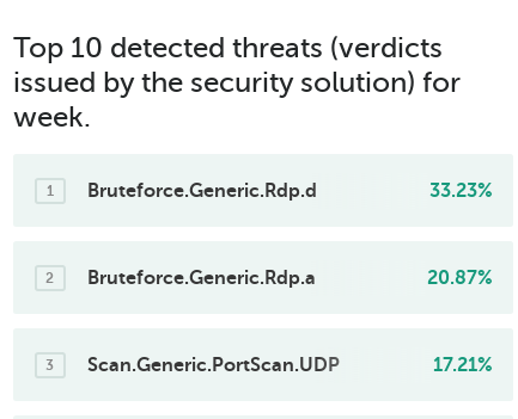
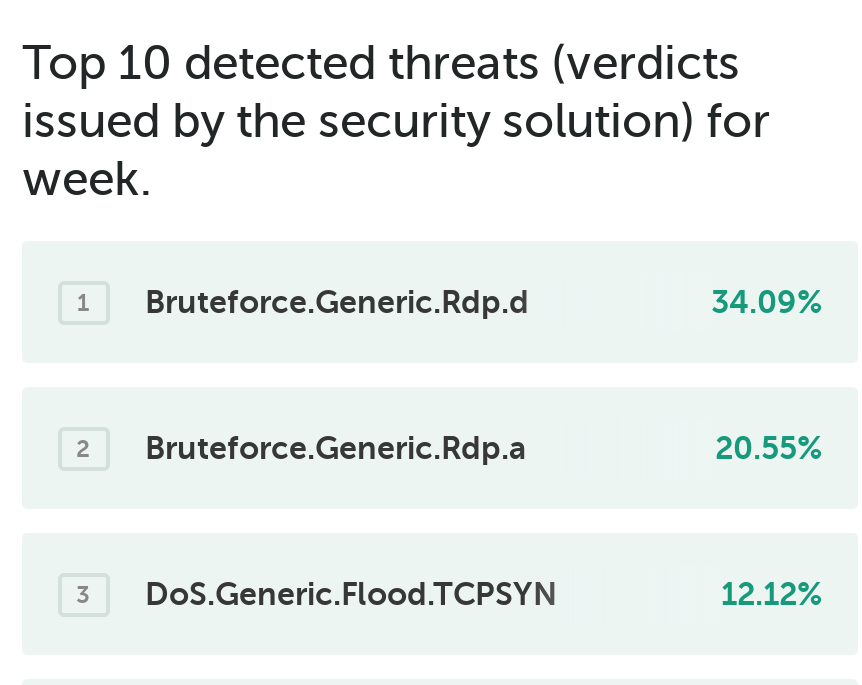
[429,180,492,201] 33.23% -> [711,284,823,320] 34.09%
[426,267,492,288] 20.87% -> [715,430,823,466] 20.55%
[87,354,492,375] Scan.Generic.PortScan.UDP | 17.21% -> [145,576,823,612] DoS.Generic.Flood.TCPSYN | 12.12%

